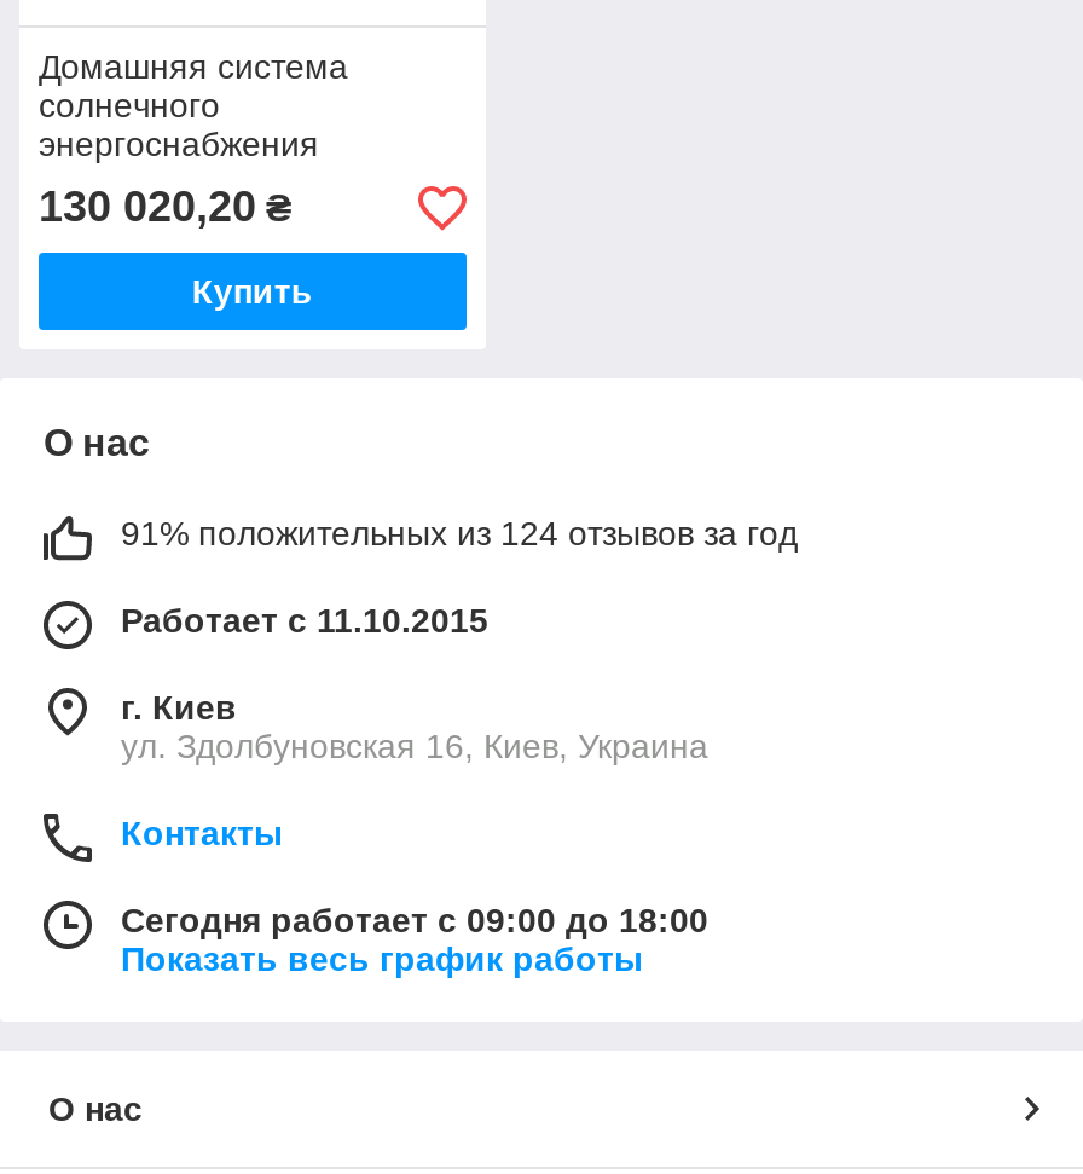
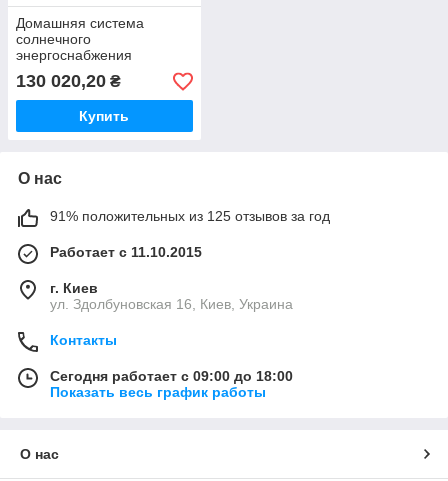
[121,515,798,554] 91% положительных из 124 отзывов за год -> [50,208,330,224] 91% положительных из 125 отзывов за год

